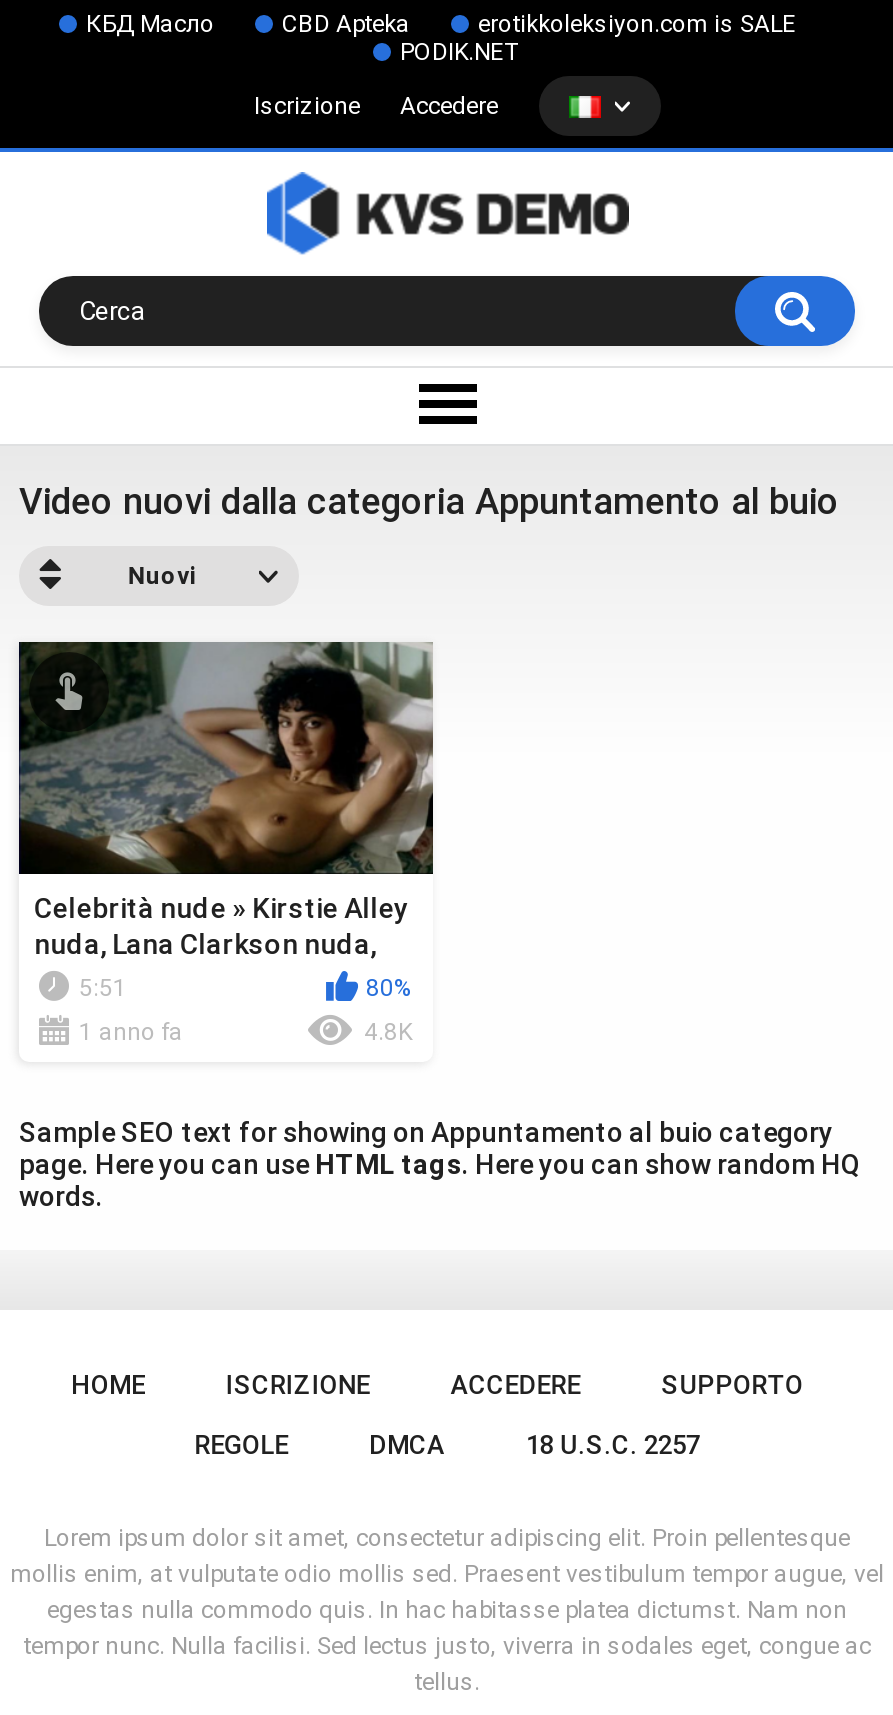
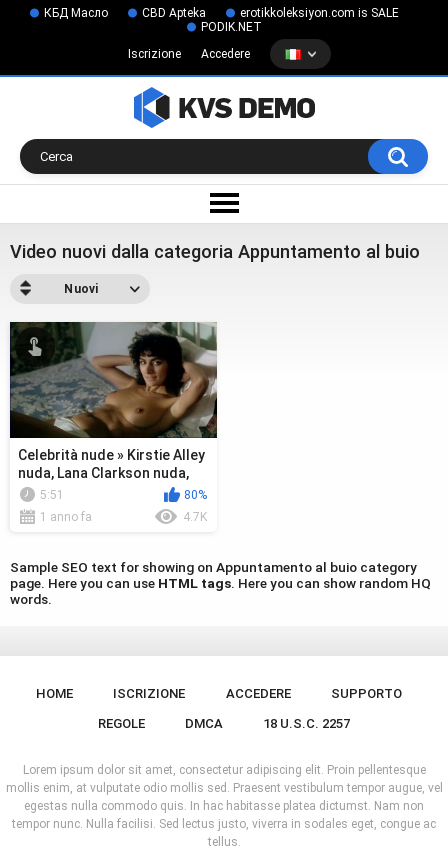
[364,1018,412,1046] 4.8K -> [182,510,206,524] 4.7K

